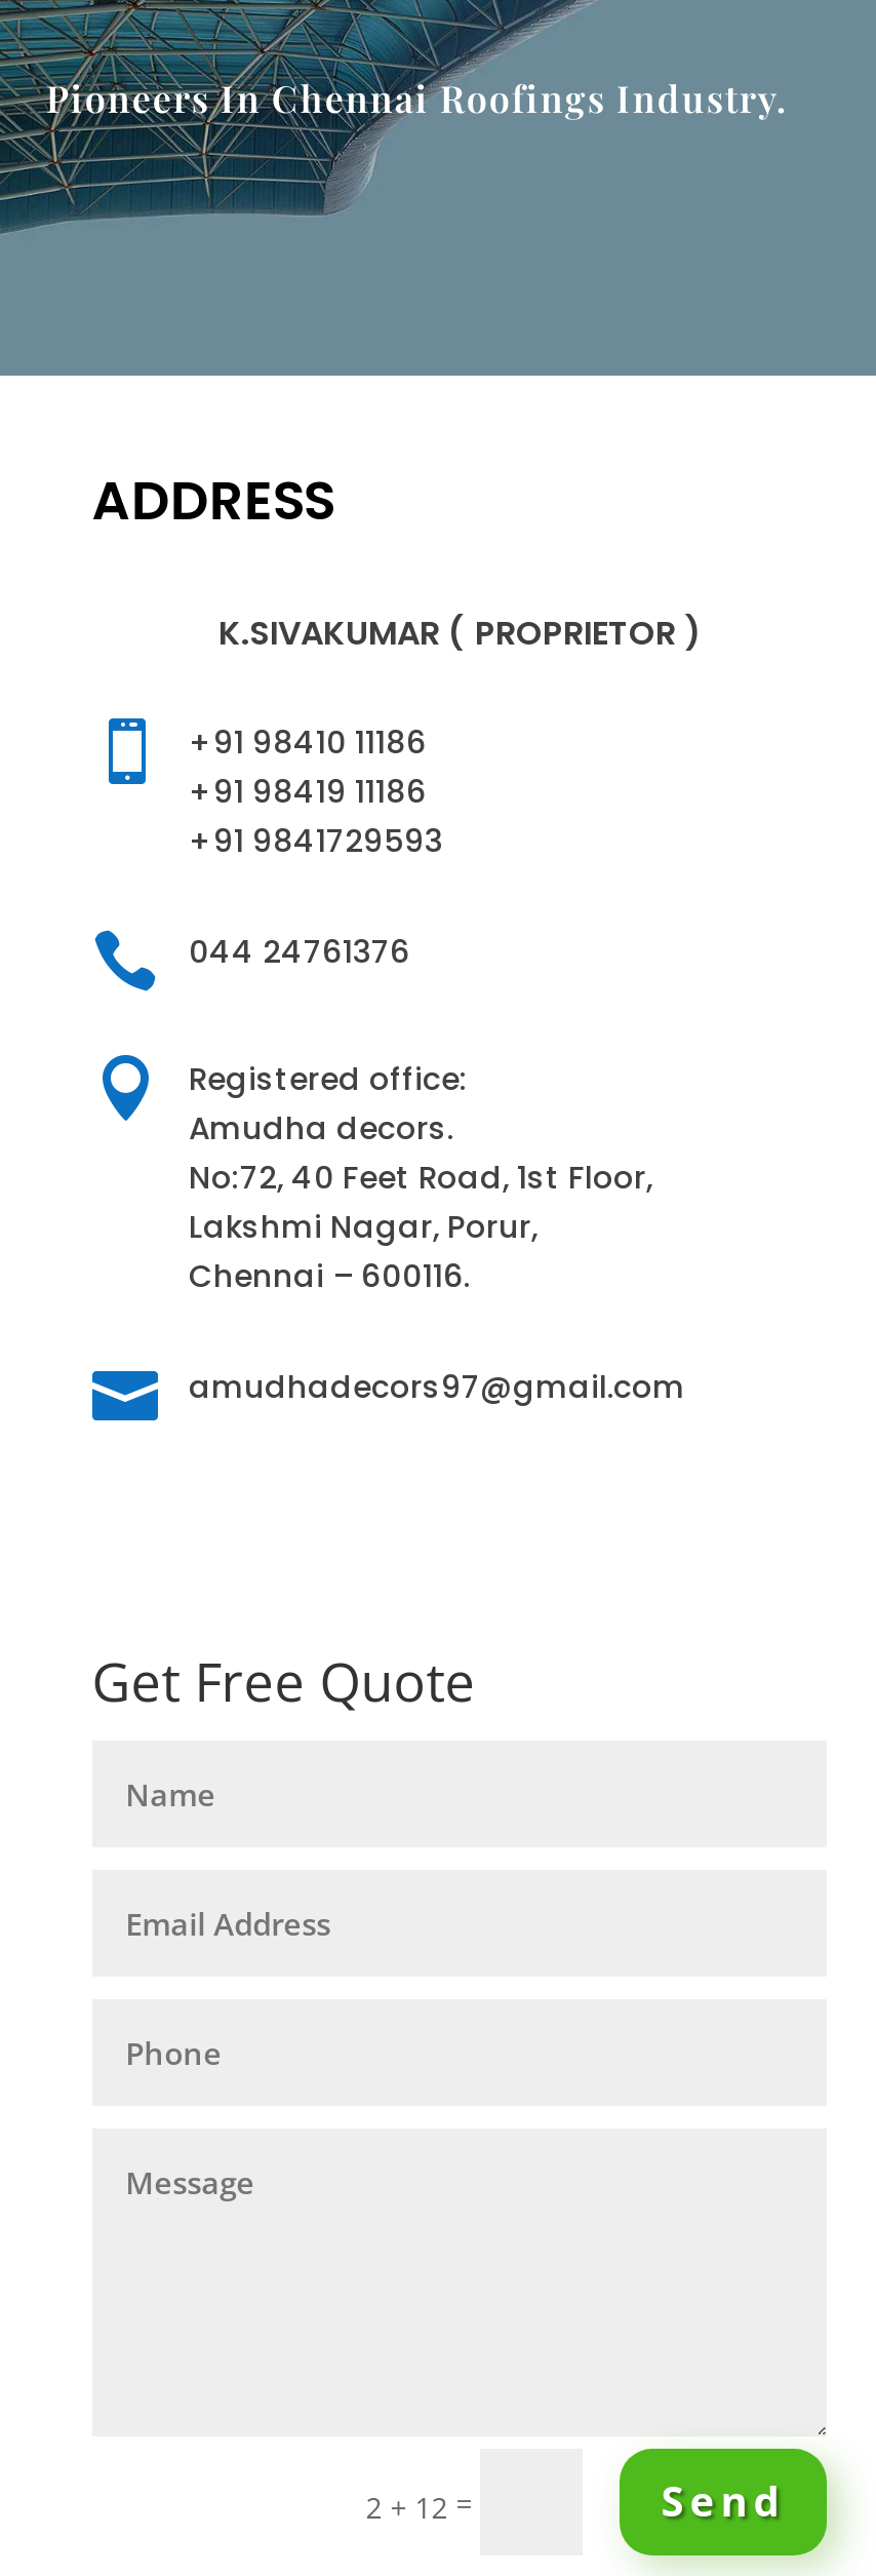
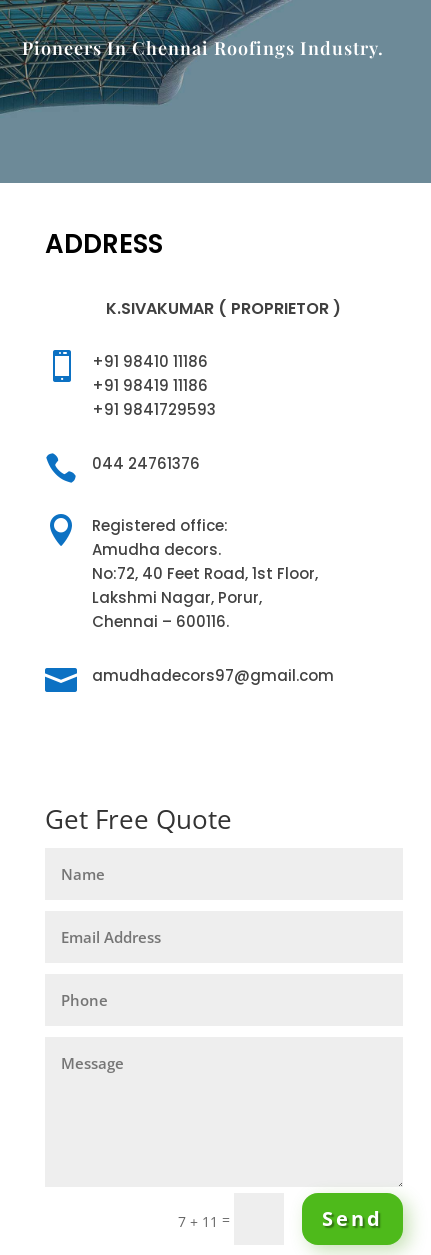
[366,2483,480,2526] 2 + 12 = -> [178,1210,234,1230] 7 + 11 =

